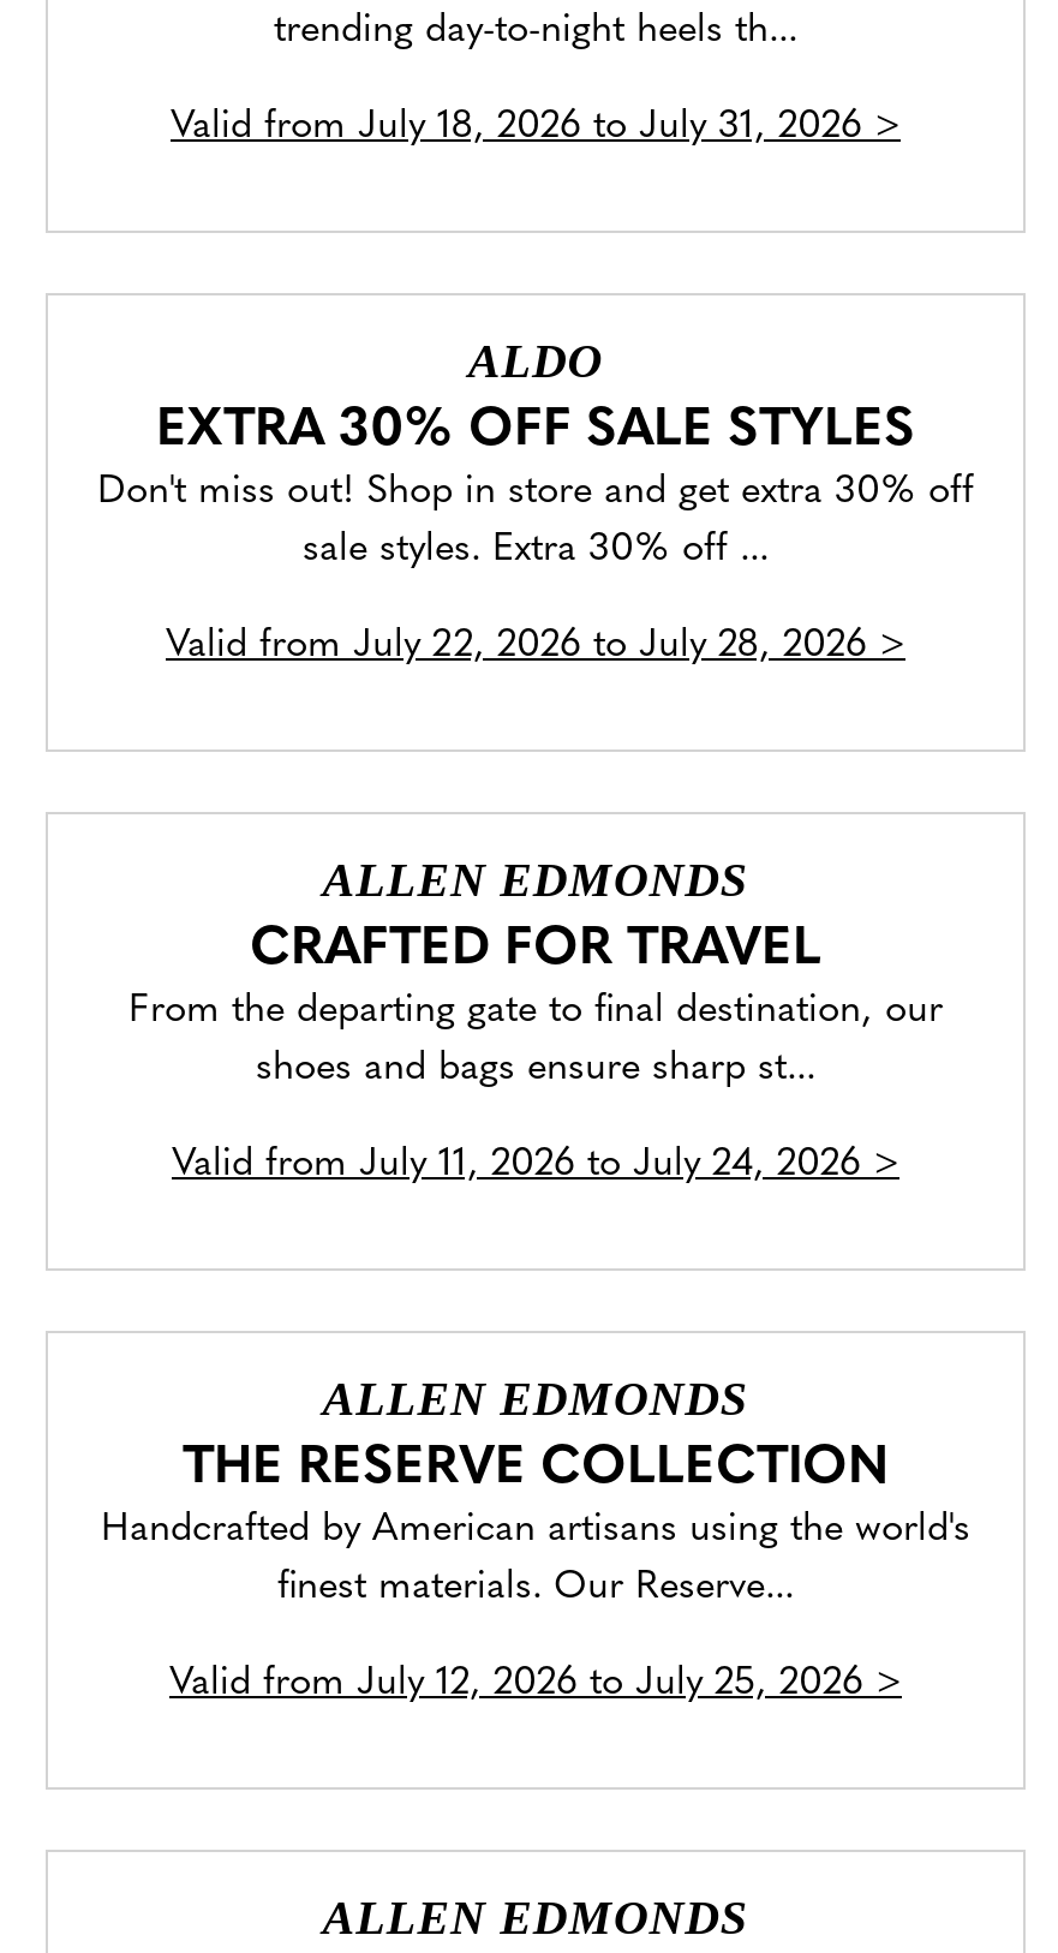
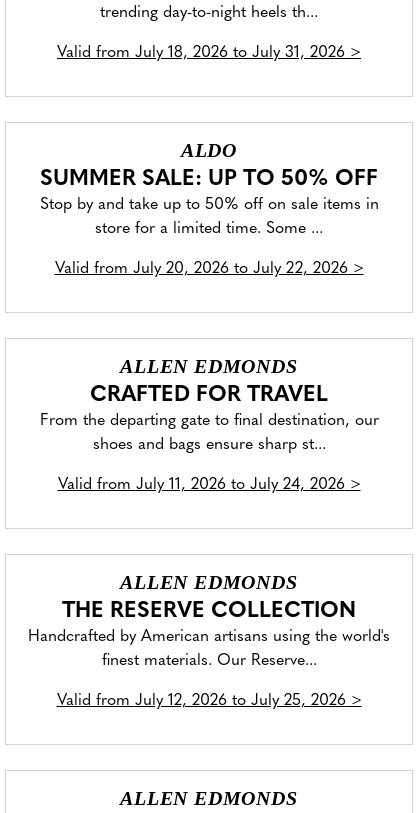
[97,406,974,512] EXTRA 30% OFF SALE STYLES | Don't miss out! Shop in store and get extra 30% off -> [39,169,378,213] SUMMER SALE: UP TO 50% OFF | Stop by and take up to 50% off on sale items in
[303,531,769,569] sale styles. Extra 30% off ... -> [95,221,323,237] store for a limited time. Some ...
[166,627,905,665] Valid from July 22, 2026 to July 28, 2026 > -> [54,261,363,277] Valid from July 20, 2026 to July 22, 2026 >

